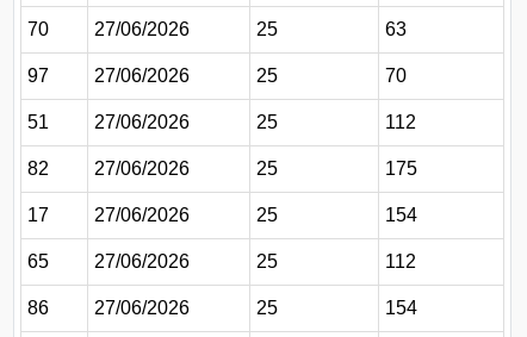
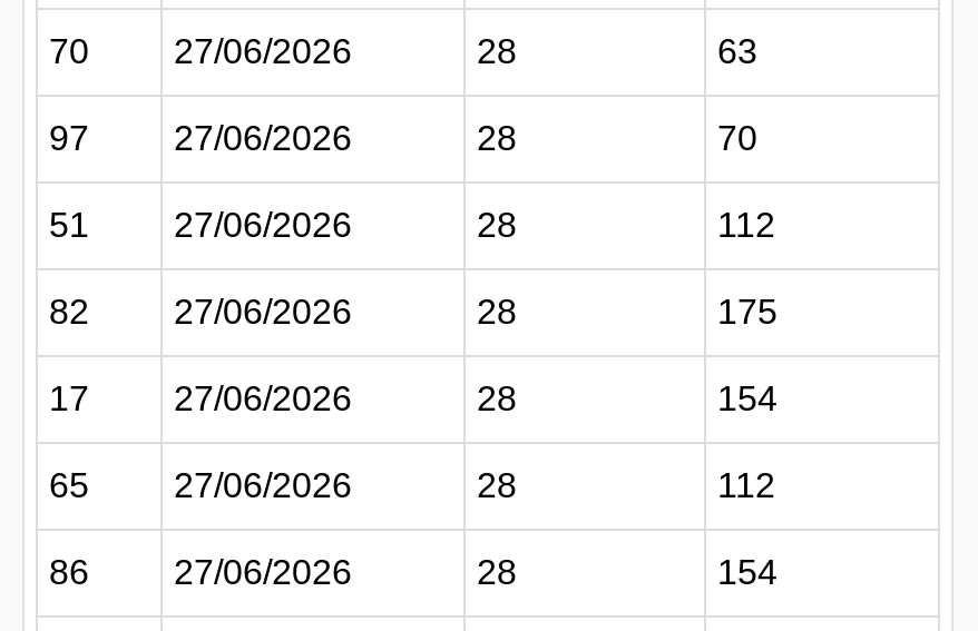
[256,19,278,39] 25 -> [477,32,517,70] 28
[256,65,278,86] 25 -> [477,119,517,157] 28
[256,112,278,132] 25 -> [477,206,517,244] 28
[256,158,278,179] 25 -> [477,293,517,331] 28
[256,205,278,225] 25 -> [477,379,517,417] 28
[256,251,278,272] 25 -> [477,466,517,504] 28
[256,298,278,318] 25 -> [477,553,517,591] 28

